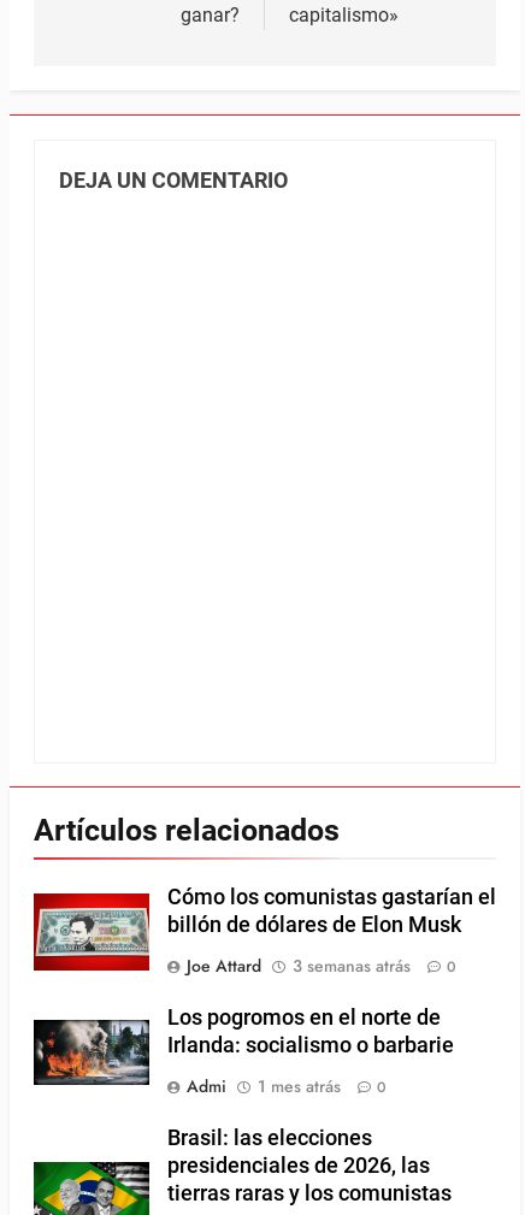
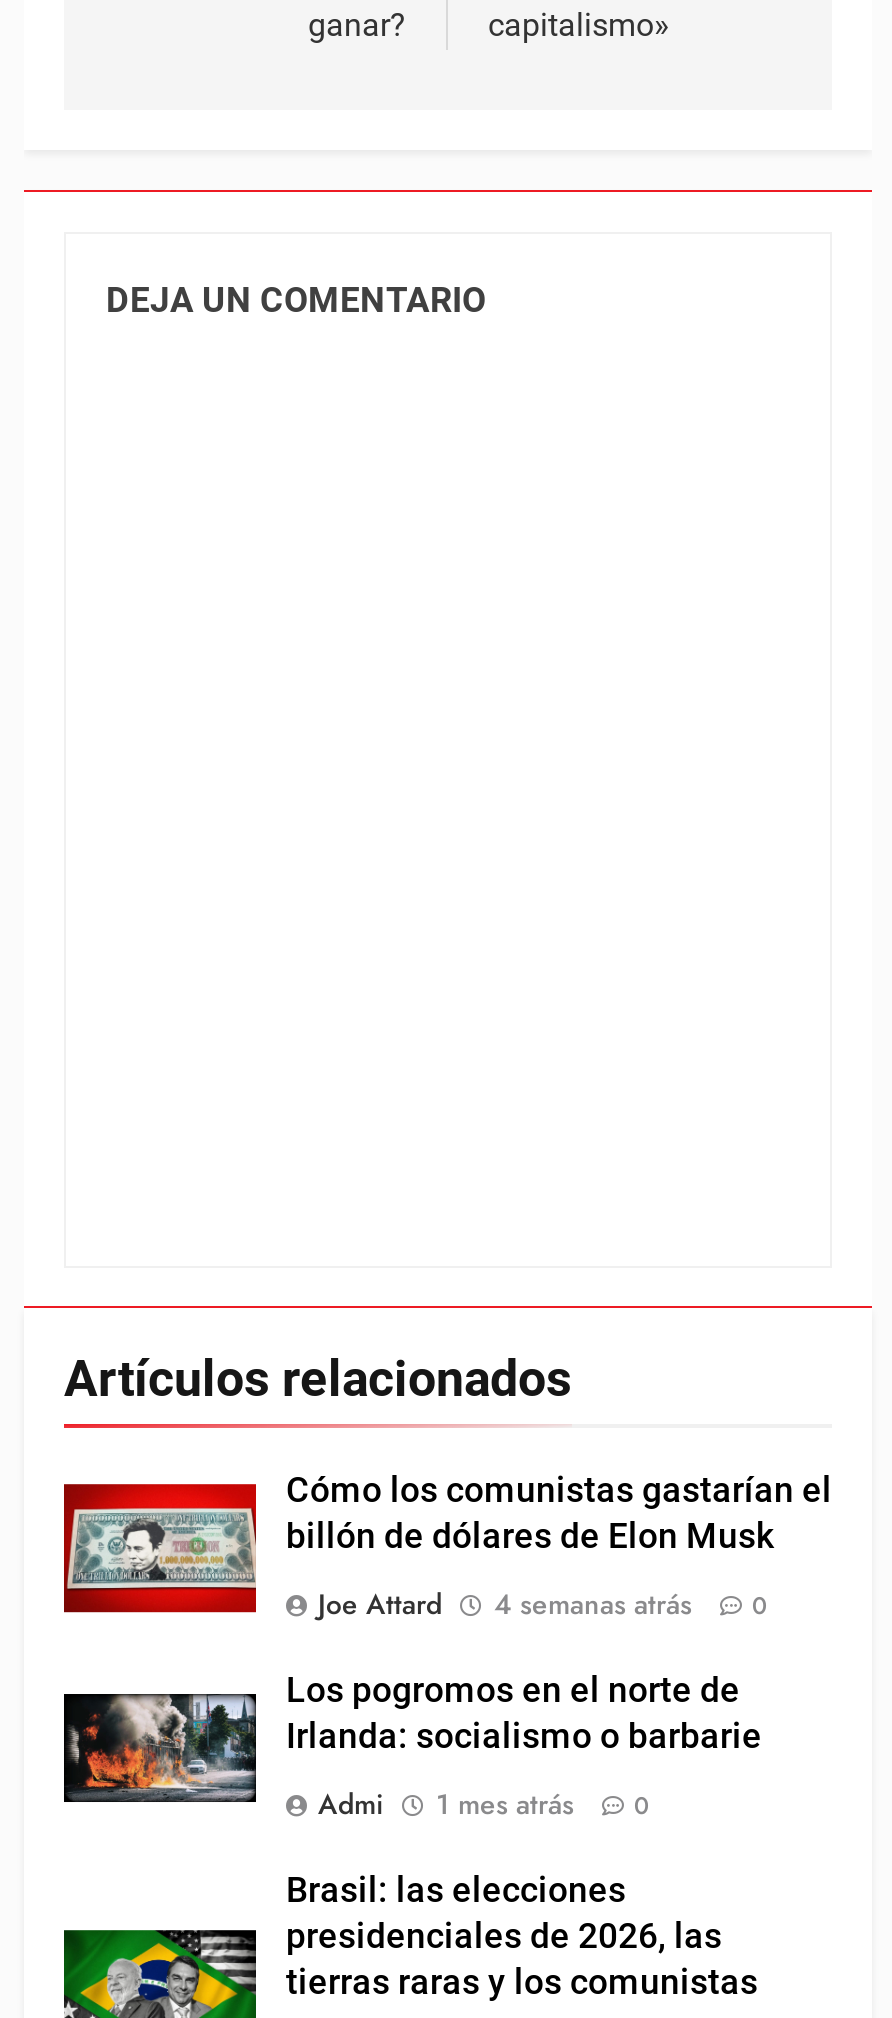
[293,953,411,978] 3 semanas atrás -> [494,1584,692,1624] 4 semanas atrás

